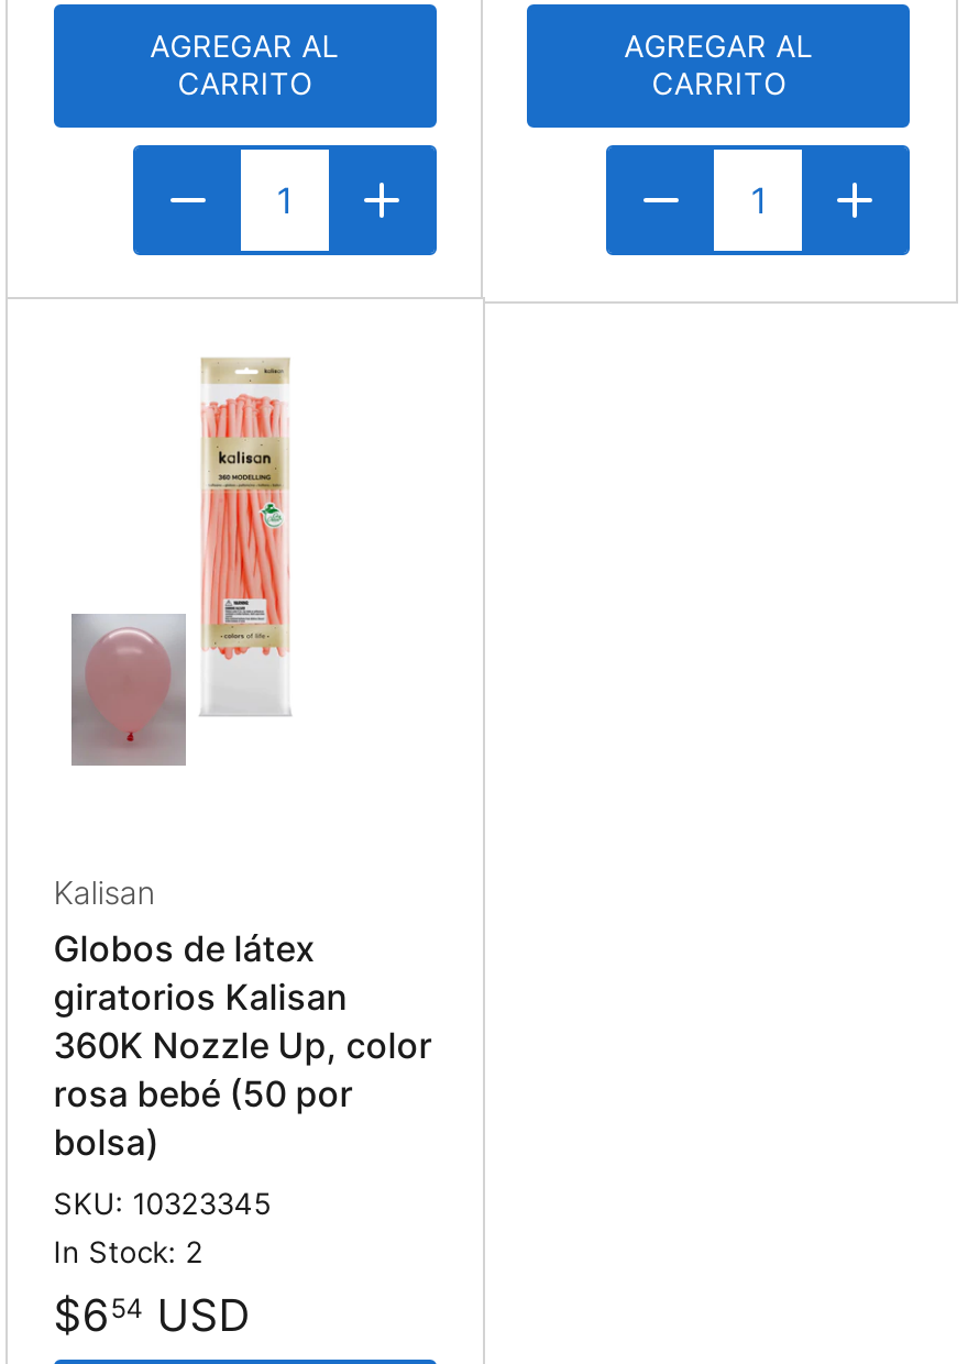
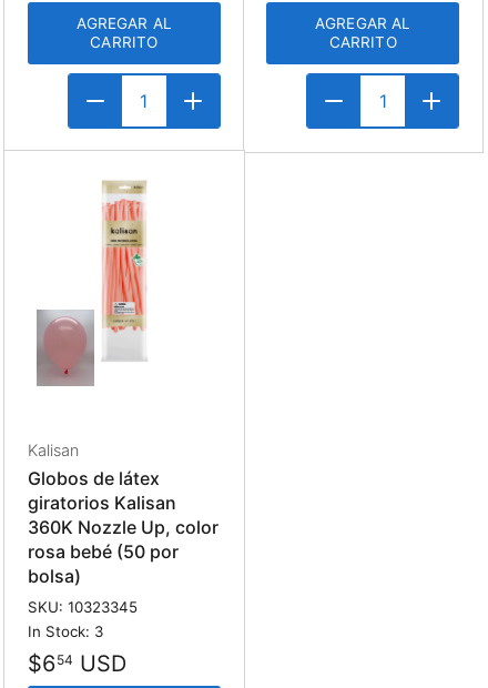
[53,1235,203,1270] In Stock: 2 -> [28,623,103,641] In Stock: 3

